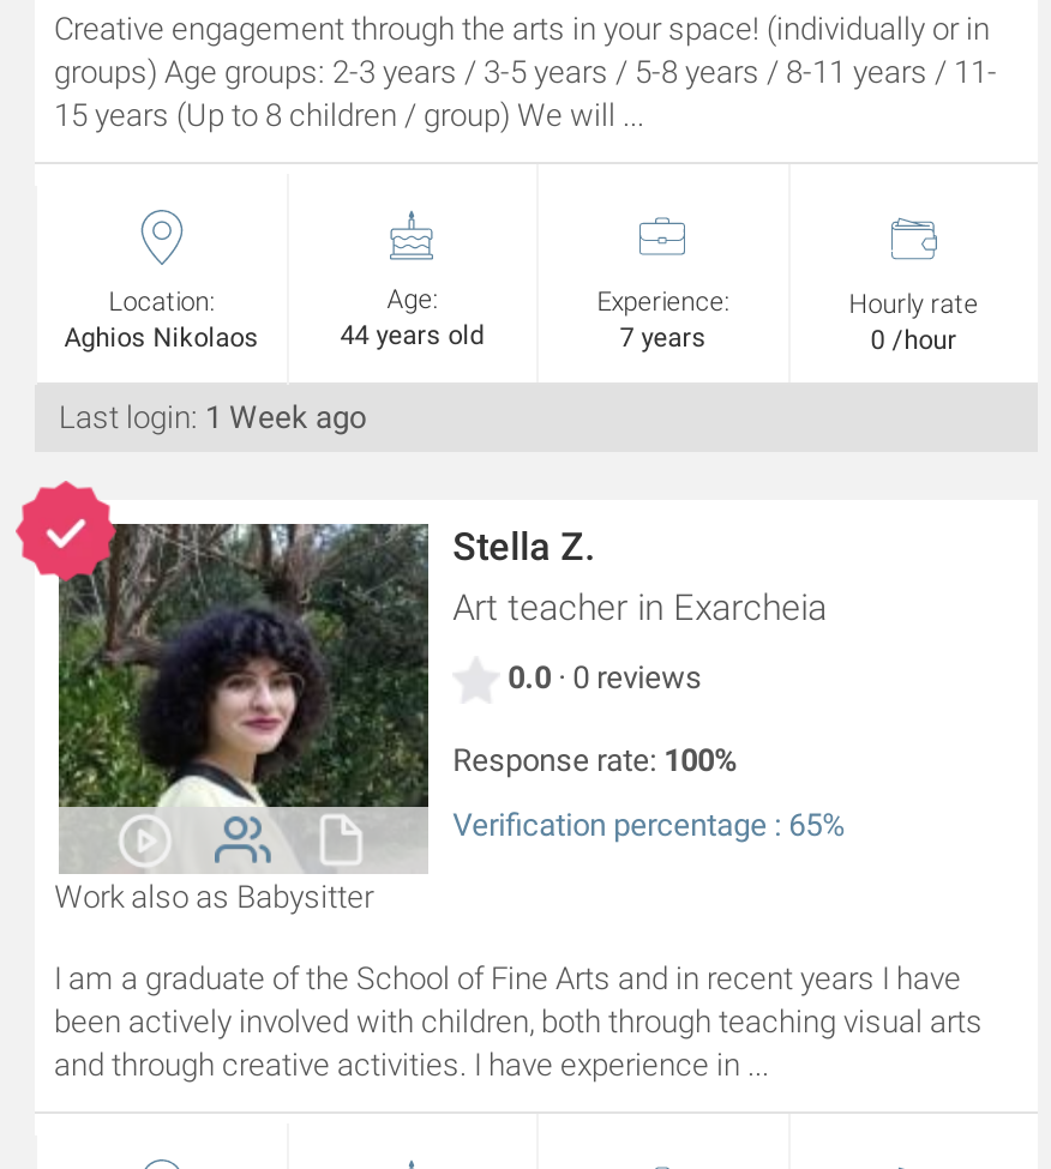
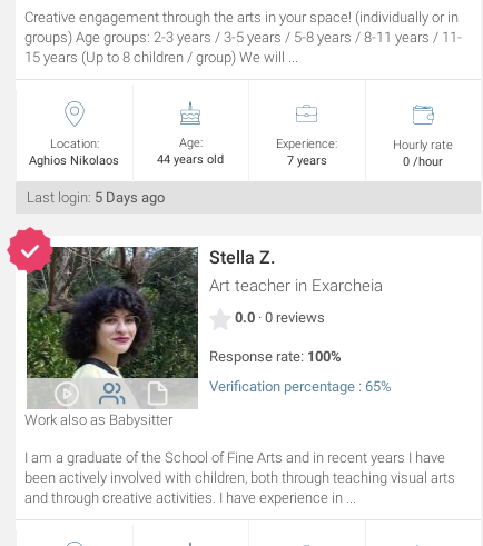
[59,399,366,435] Last login: 1 Week ago -> [27,189,165,206] Last login: 5 Days ago

